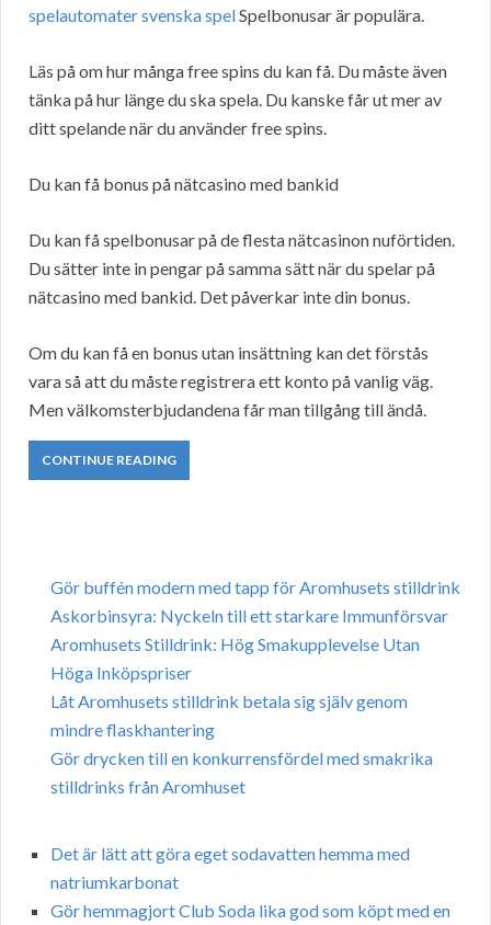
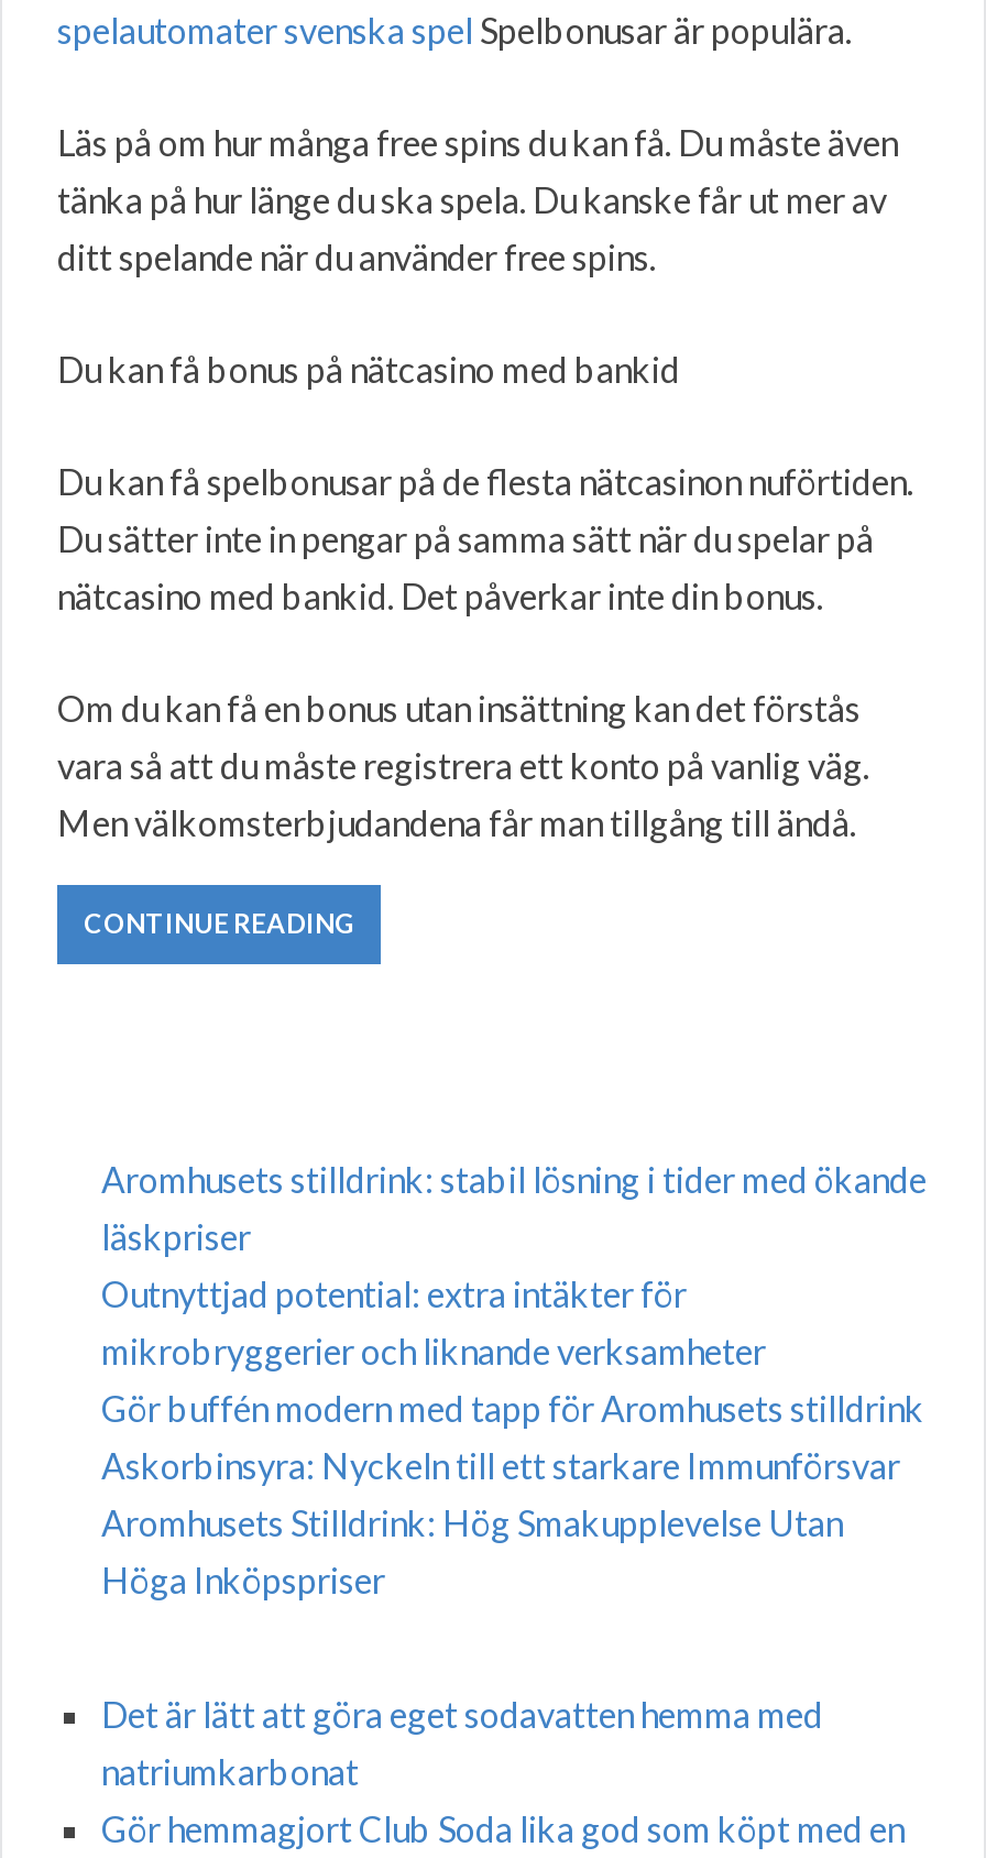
none -> [101,1158,927,1372] Aromhusets stilldrink: stabil lösning i tider med ökande | läskpriser | Outnyttjad potential: extra intäkter för | mikrobryggerier och liknande verksamheter
moved [50,577,460,683] -> [101,1387,924,1601]: Gör buffén modern med tapp för Aromhusets stilldrink | Askorbinsyra: Nyckeln till ett starkare Immunförsvar | Aromhusets Stilldrink: Hög Smakupplevelse Utan | Höga Inköpspriser
[50,691,433,797] Låt Aromhusets stilldrink betala sig själv genom | mindre flaskhantering | Gör drycken till en konkurrensfördel med smakrika | stilldrinks från Aromhuset -> none

